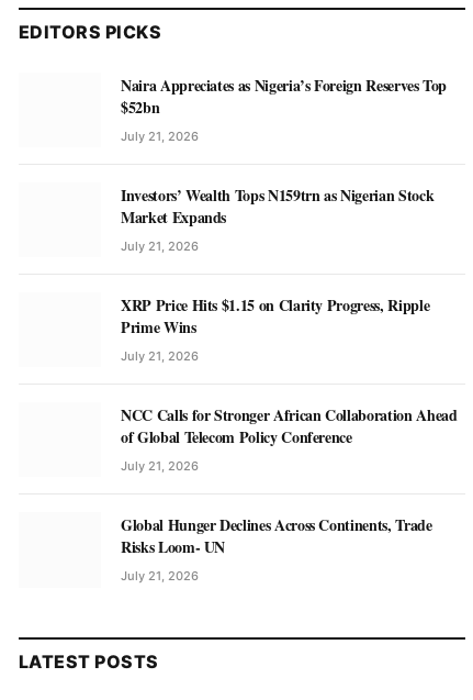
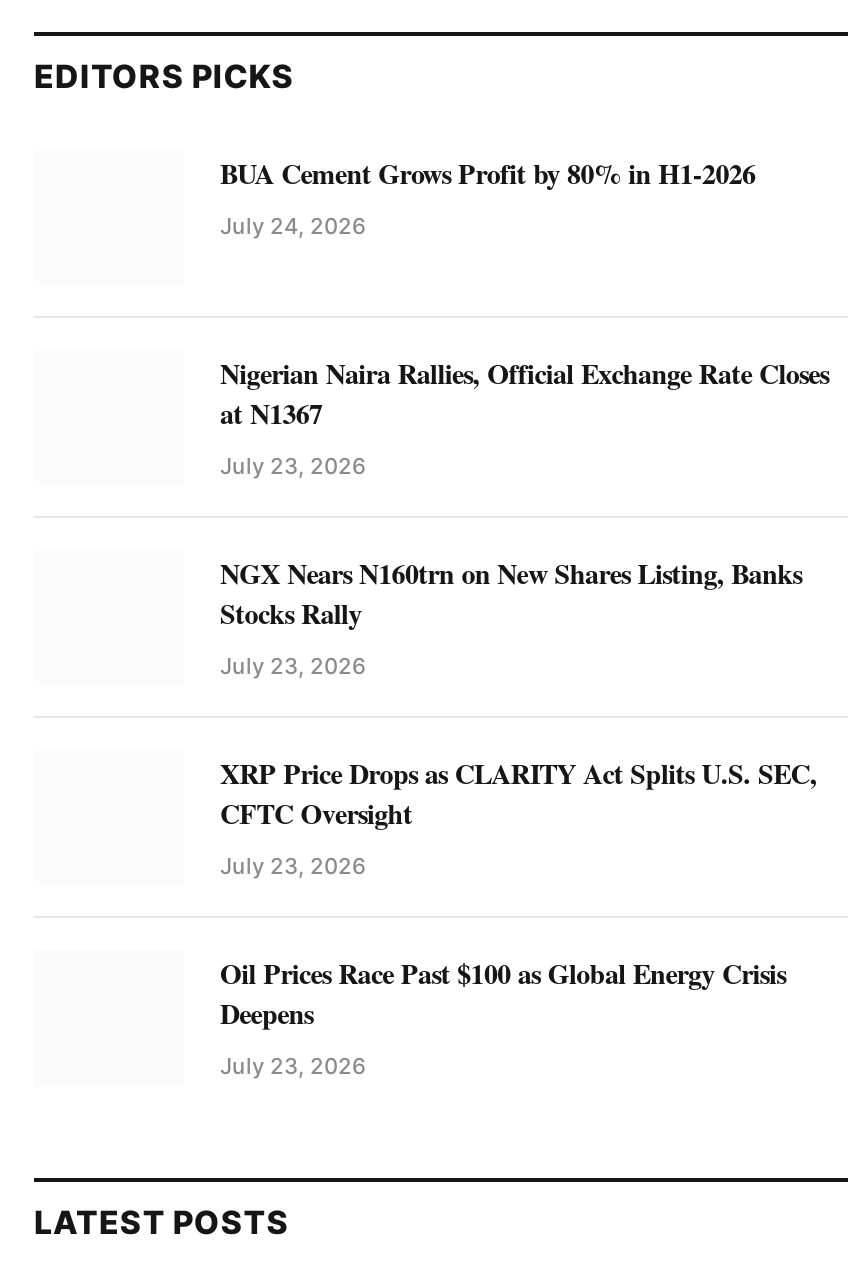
[121,73,447,144] Naira Appreciates as Nigeria’s Foreign Reserves Top | $52bn | July 21, 2026 -> [220,151,755,239] BUA Cement Grows Profit by 80% in H1-2026 | July 24, 2026
[121,183,434,254] Investors’ Wealth Tops N159trn as Nigerian Stock | Market Expands | July 21, 2026 -> [220,352,829,480] Nigerian Naira Rallies, Official Exchange Rate Closes | at N1367 | July 23, 2026
[121,293,429,364] XRP Price Hits $1.15 on Clarity Progress, Ripple | Prime Wins | July 21, 2026 -> [220,552,802,680] NGX Nears N160trn on New Shares Listing, Banks | Stocks Rally | July 23, 2026
[121,404,457,474] NCC Calls for Stronger African Collaboration Ahead | of Global Telecom Policy Conference | July 21, 2026 -> [220,752,817,880] XRP Price Drops as CLARITY Act Splits U.S. SEC, | CFTC Oversight | July 23, 2026
[121,514,432,584] Global Hunger Declines Across Continents, Trade | Risks Loom- UN | July 21, 2026 -> [220,953,786,1081] Oil Prices Race Past $100 as Global Energy Crisis | Deepens | July 23, 2026

